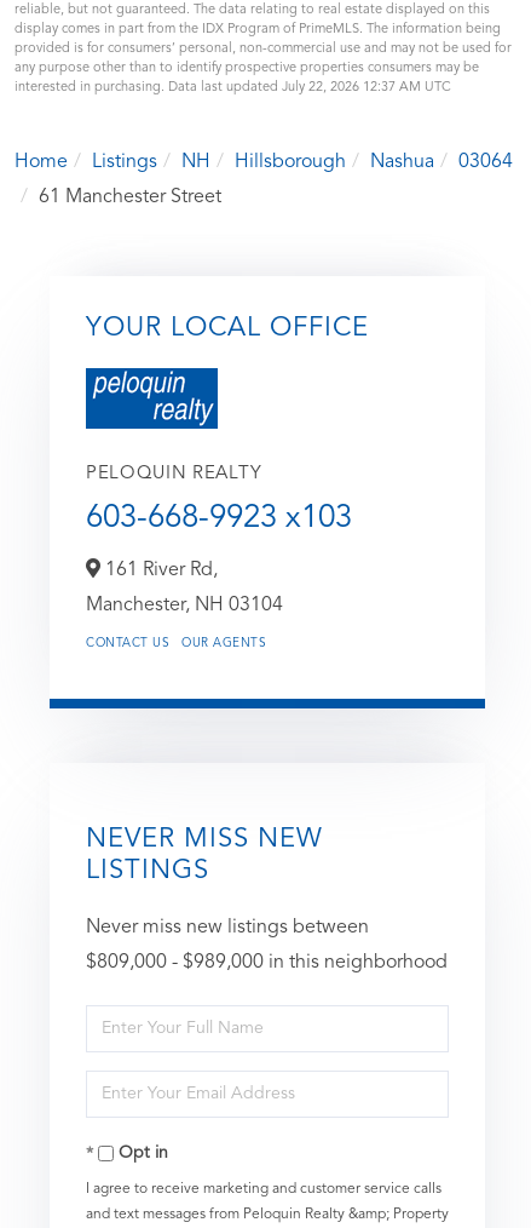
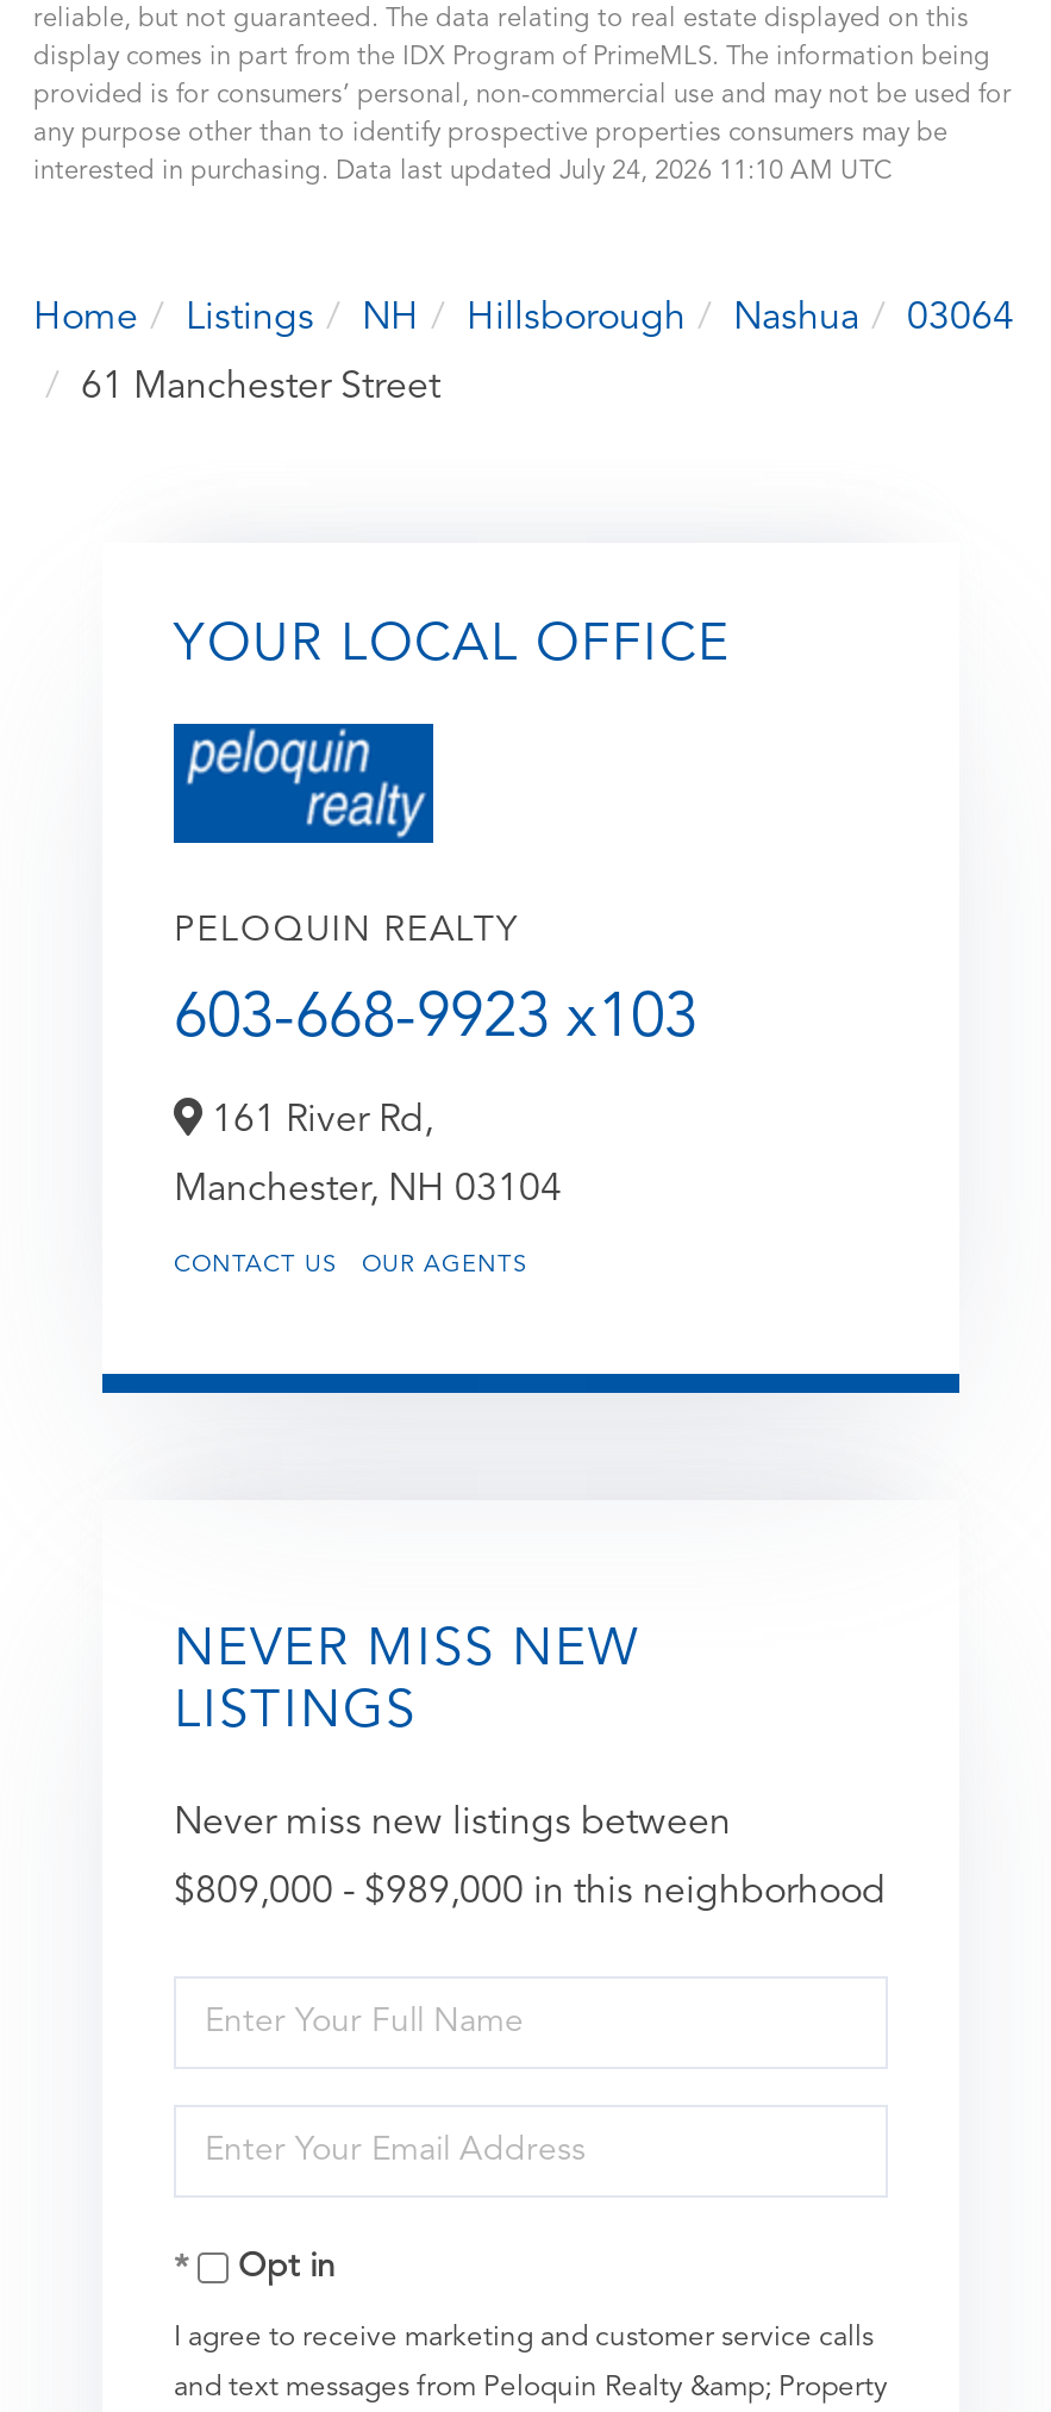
[15,81,451,94] interested in purchasing. Data last updated July 22, 2026 12:37 AM UTC -> [33,159,893,185] interested in purchasing. Data last updated July 24, 2026 11:10 AM UTC

